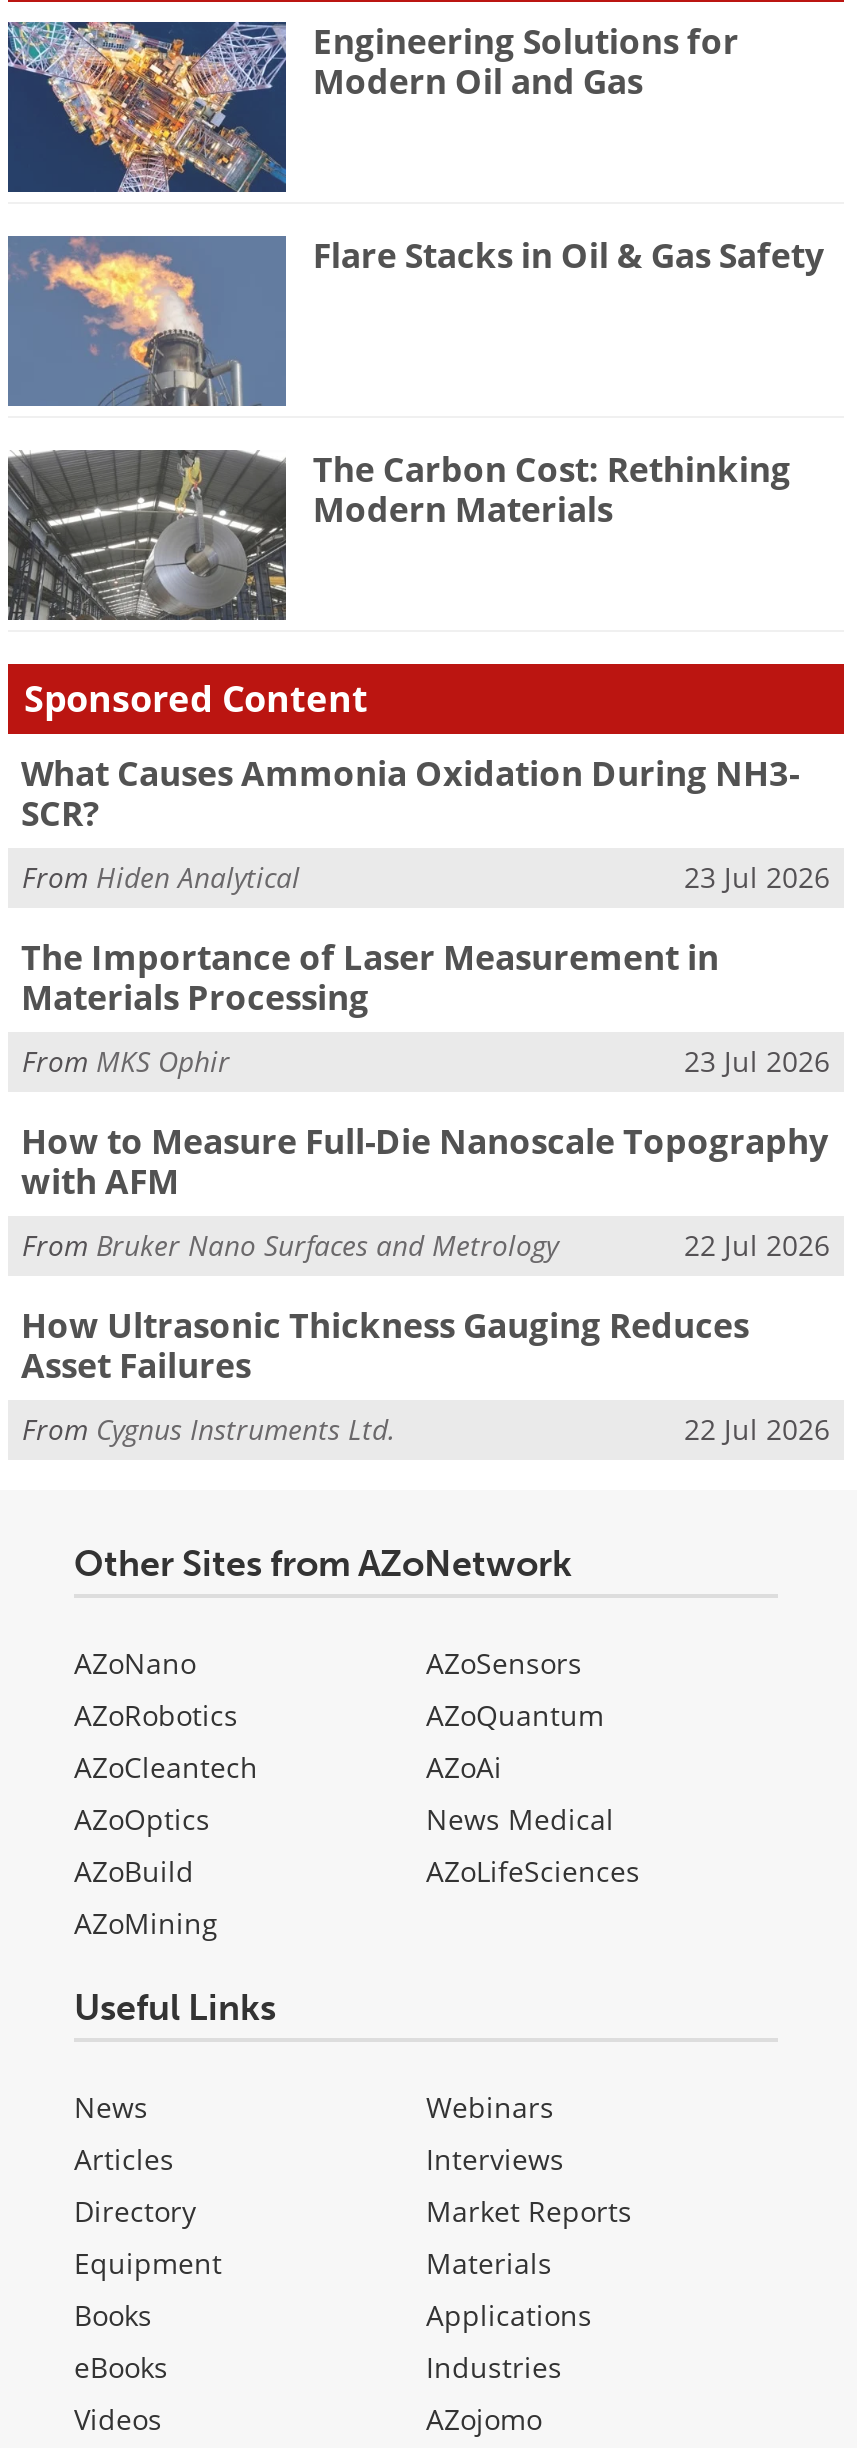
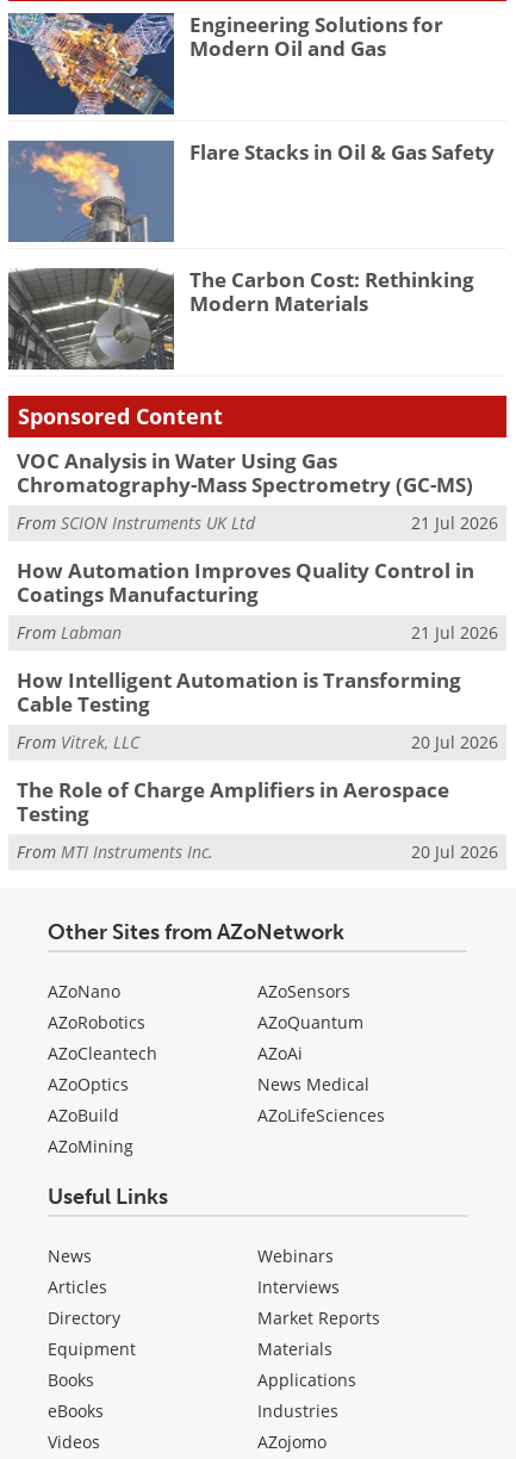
[21,750,799,836] What Causes Ammonia Oxidation During NH3- | SCR? -> [16,447,473,498] VOC Analysis in Water Using Gas | Chromatography-Mass Spectrometry (GC-MS)
[22,857,830,895] From Hiden Analytical | 23 Jul 2026 -> [17,511,498,533] From SCION Instruments UK Ltd | 21 Jul 2026
[21,934,719,1020] The Importance of Laser Measurement in | Materials Processing -> [16,557,474,608] How Automation Improves Quality Control in | Coatings Manufacturing
[22,1041,830,1079] From MKS Ophir | 23 Jul 2026 -> [17,621,498,643] From Labman | 21 Jul 2026
[21,1118,829,1204] How to Measure Full-Die Nanoscale Topography | with AFM -> [16,667,461,718] How Intelligent Automation is Transforming | Cable Testing
[22,1225,830,1263] From Bruker Nano Surfaces and Metrology | 22 Jul 2026 -> [17,730,498,753] From Vitrek, LLC | 20 Jul 2026
[21,1303,749,1389] How Ultrasonic Thickness Gauging Reduces | Asset Failures -> [16,776,449,828] The Role of Charge Amplifiers in Aerospace | Testing
[22,1410,830,1448] From Cygnus Instruments Ltd. | 22 Jul 2026 -> [17,840,498,863] From MTI Instruments Inc. | 20 Jul 2026

